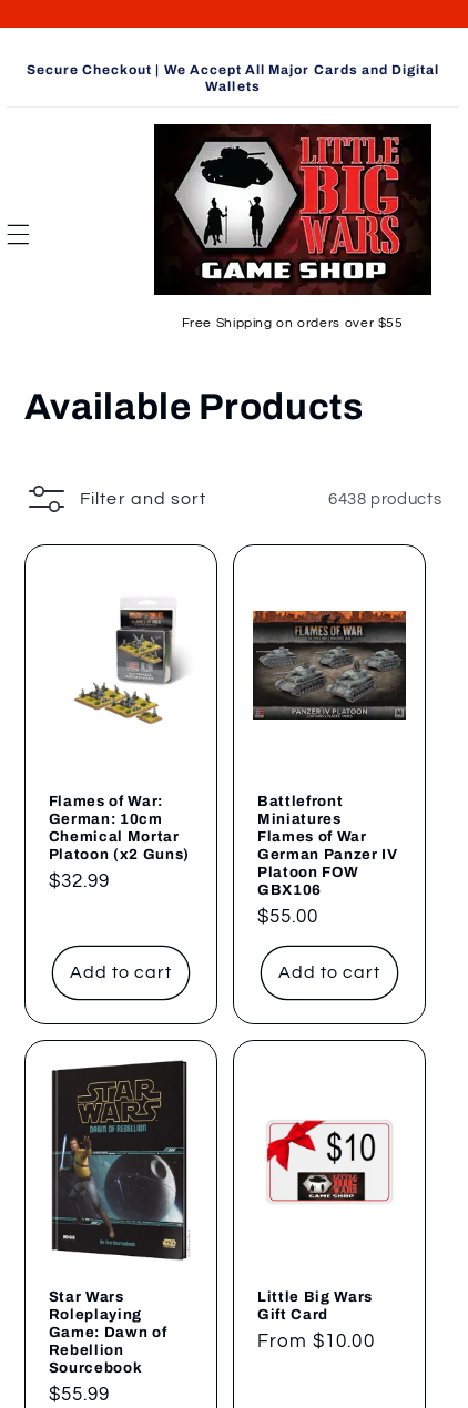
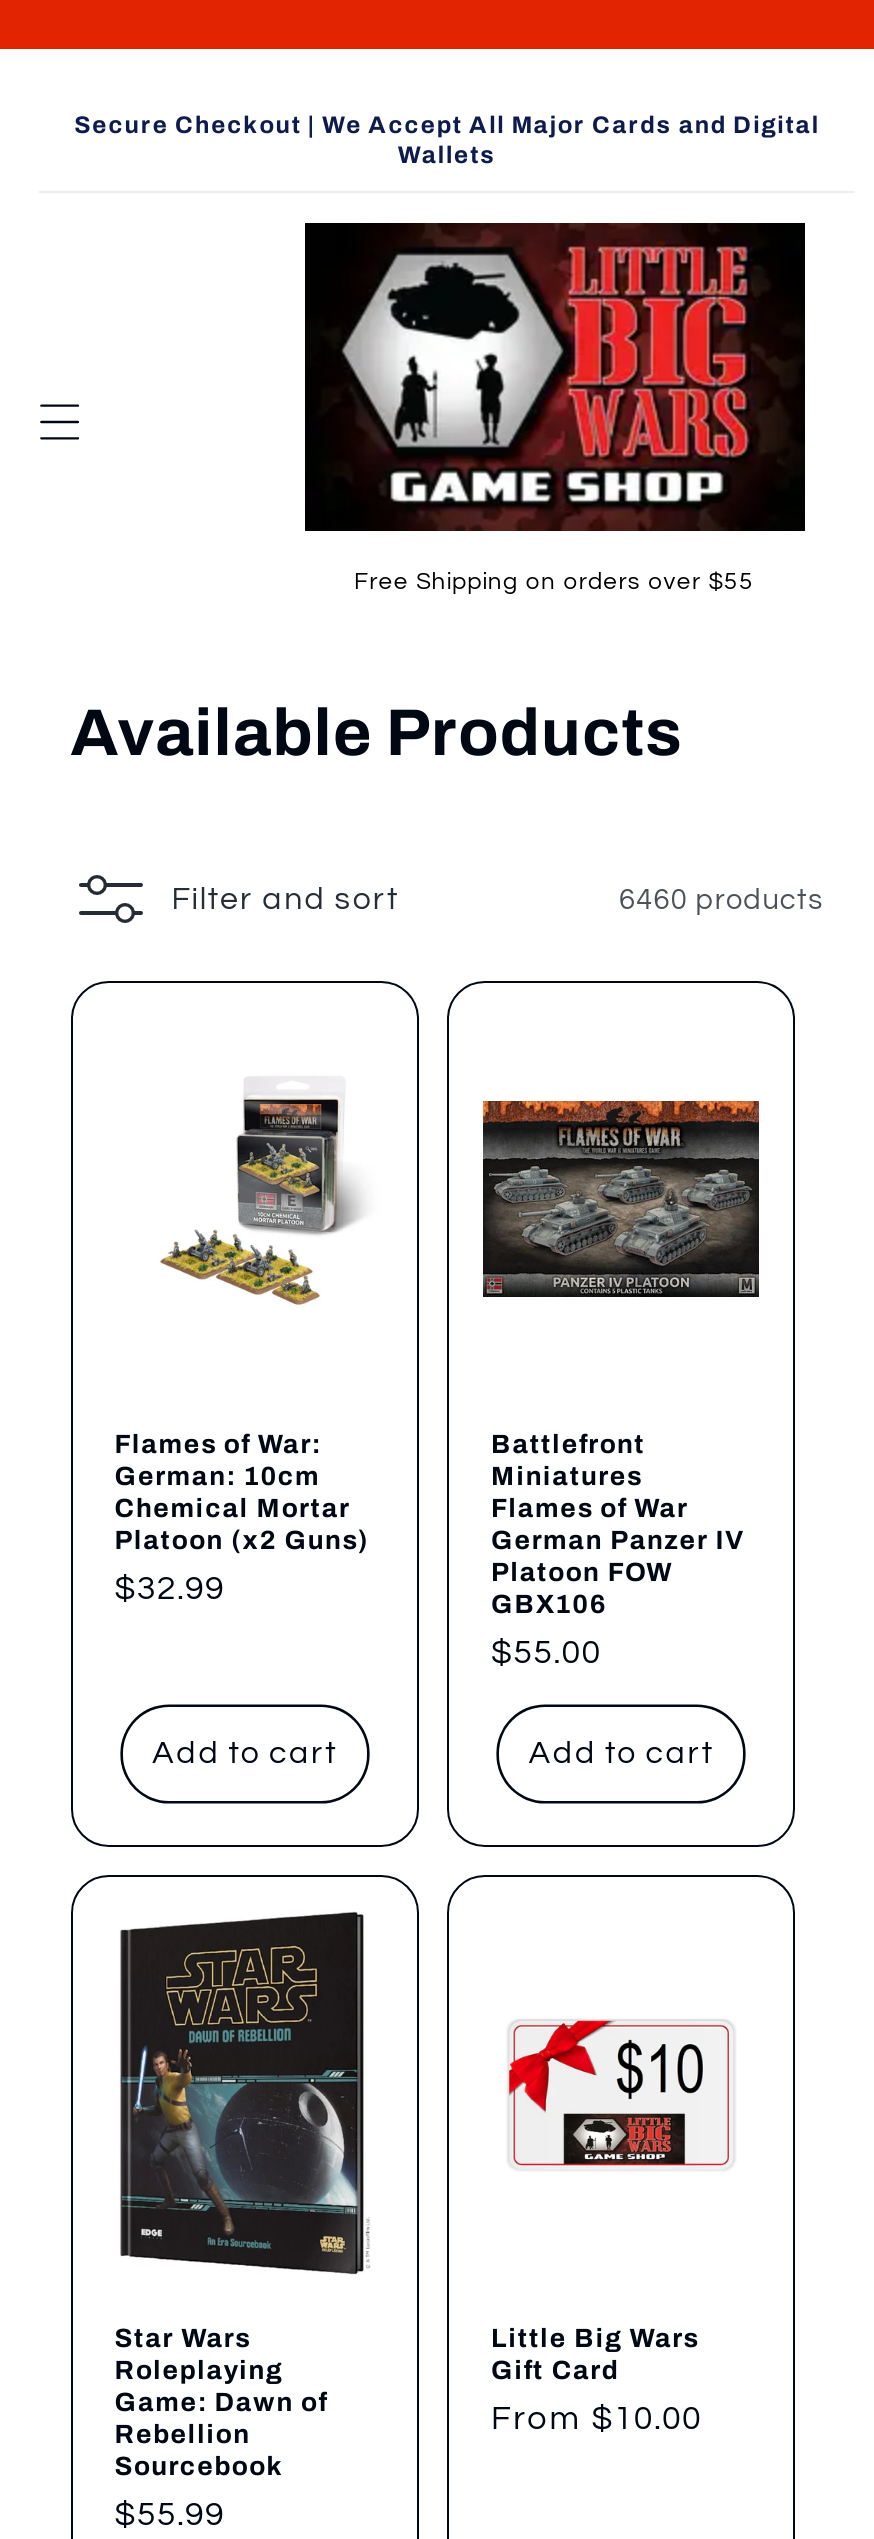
[328,491,442,508] 6438 products -> [619,885,823,915] 6460 products

